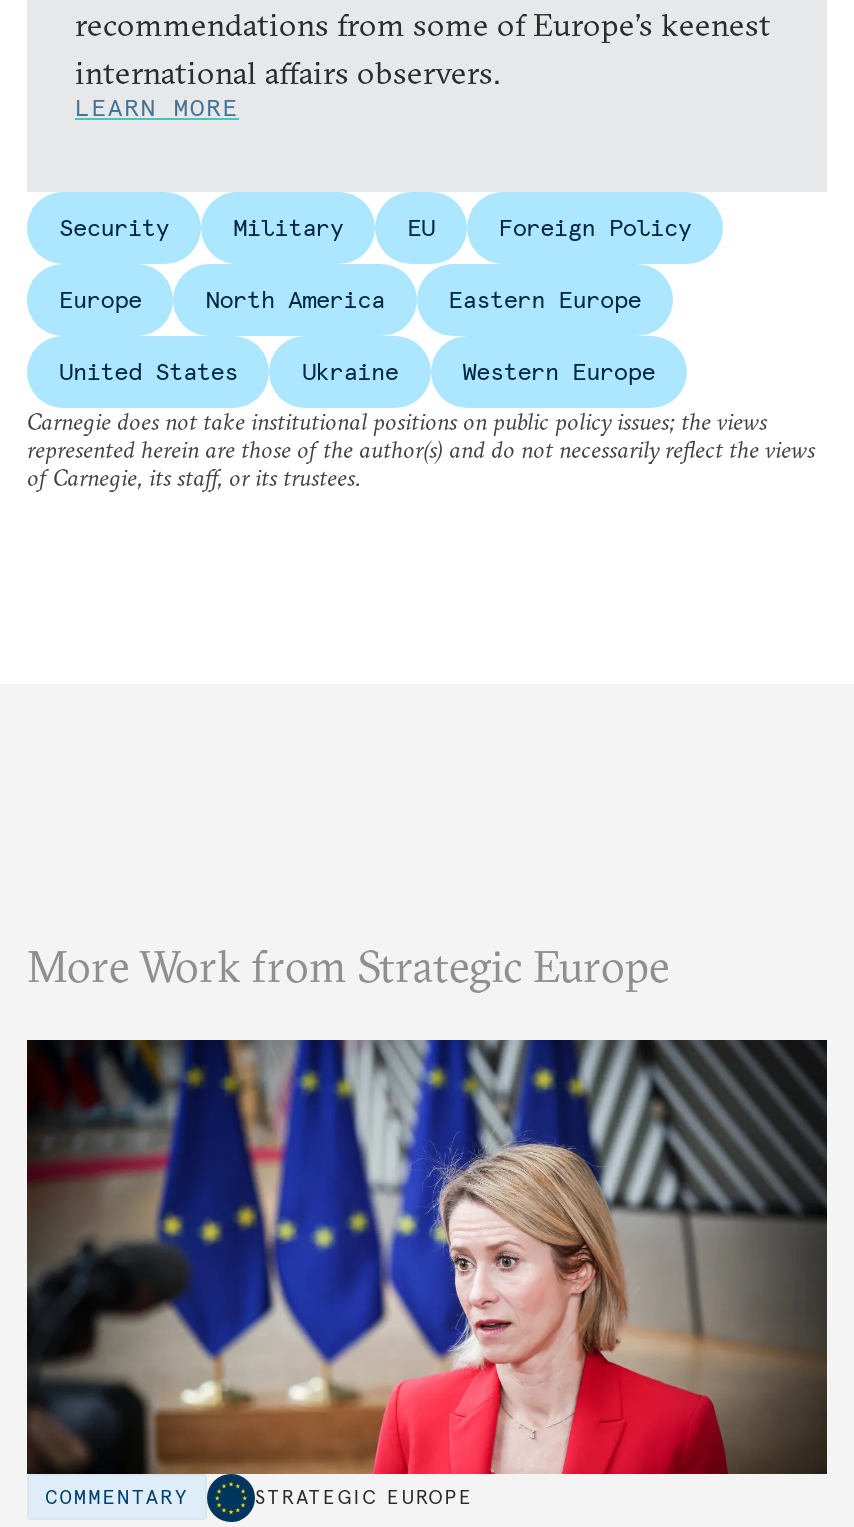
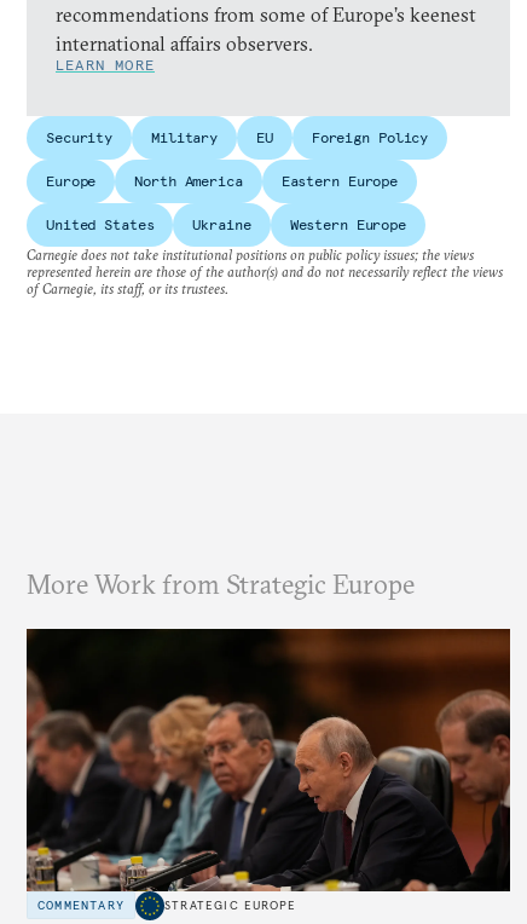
[25,1038,829,1476] [image] -> [25,628,511,893] [image]

